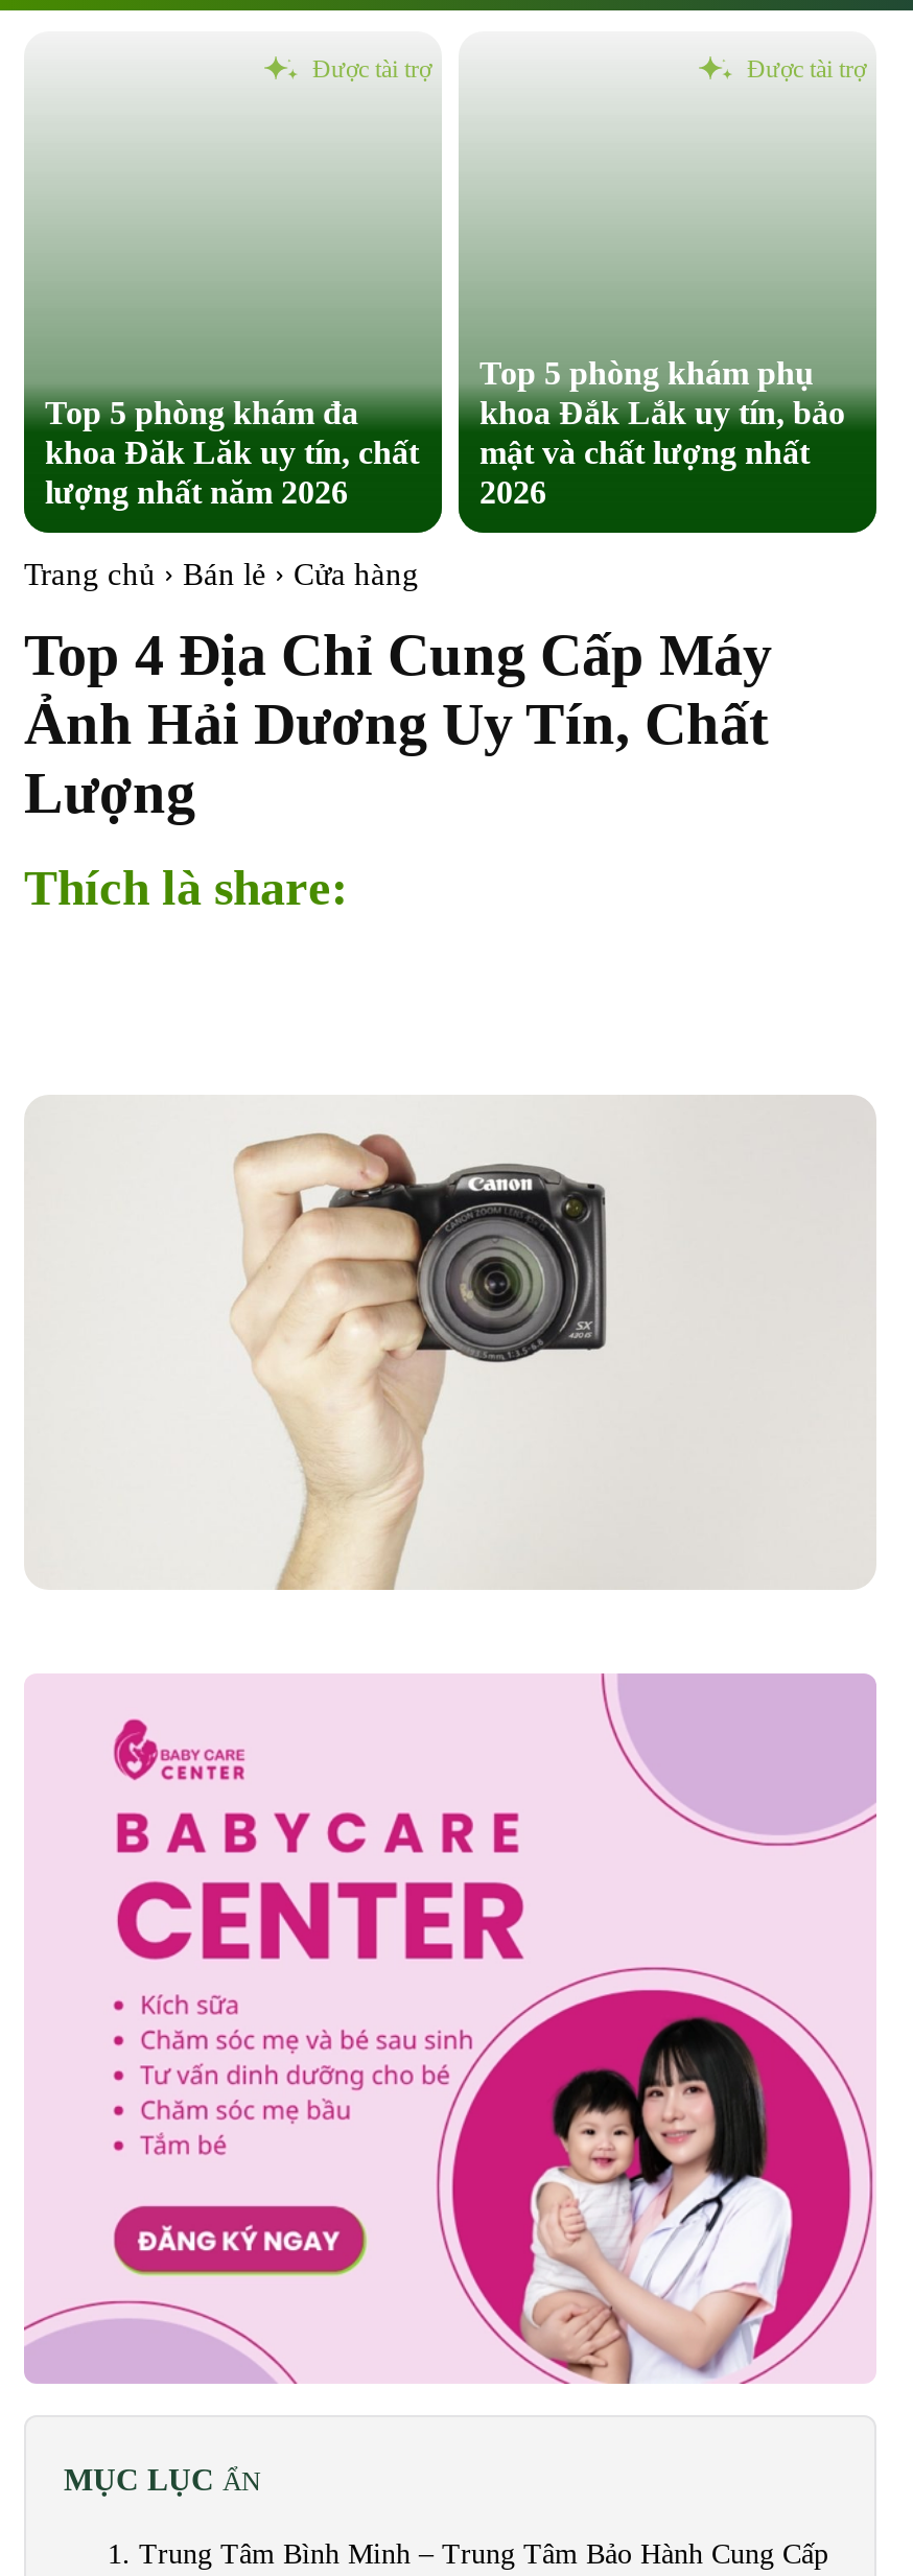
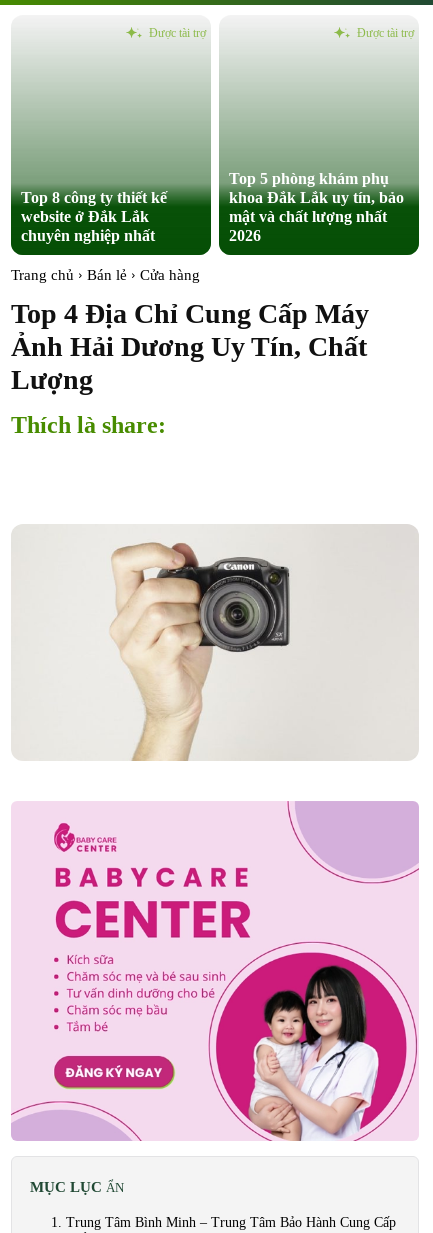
[45,395,419,510] Top 5 phòng khám đa | khoa Đăk Lăk uy tín, chất | lượng nhất năm 2026 -> [21,189,167,244] Top 8 công ty thiết kế | website ở Đắk Lắk | chuyên nghiệp nhất

